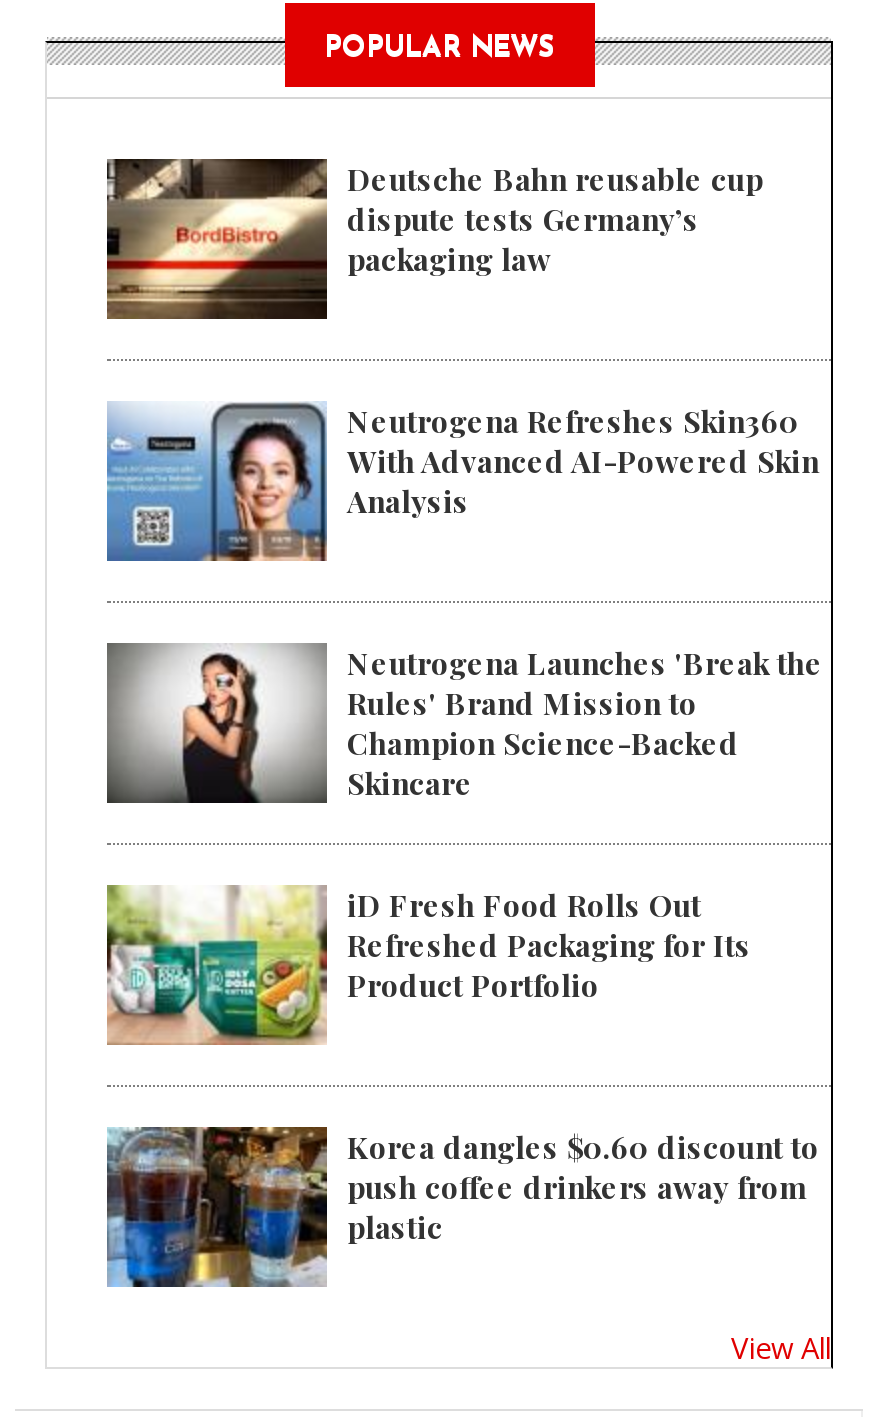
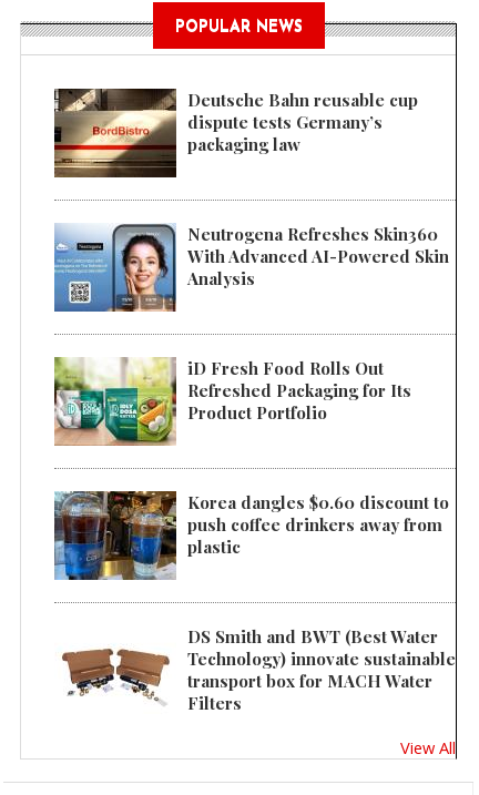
[105,642,823,805] [image] | Neutrogena Launches 'Break the | Rules' Brand Mission to | Champion Science-Backed | Skincare -> none
moved [103,883,819,1246] -> [52,356,449,557]: [image] | iD Fresh Food Rolls Out | Refreshed Packaging for Its | Product Portfolio | Korea dangles $0.60 discount to | push coffee drinkers away from | plastic
none -> [61,625,456,714] [image] | DS Smith and BWT (Best Water | Technology) innovate sustainable | transport box for MACH Water | Filters

